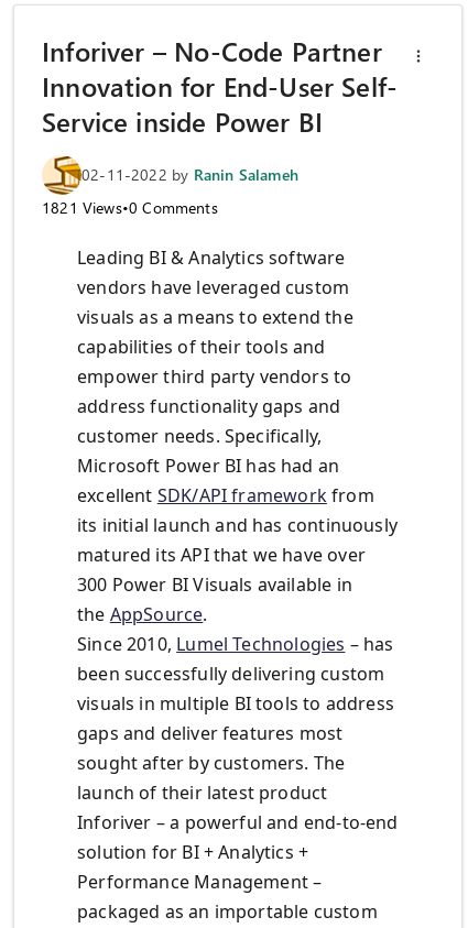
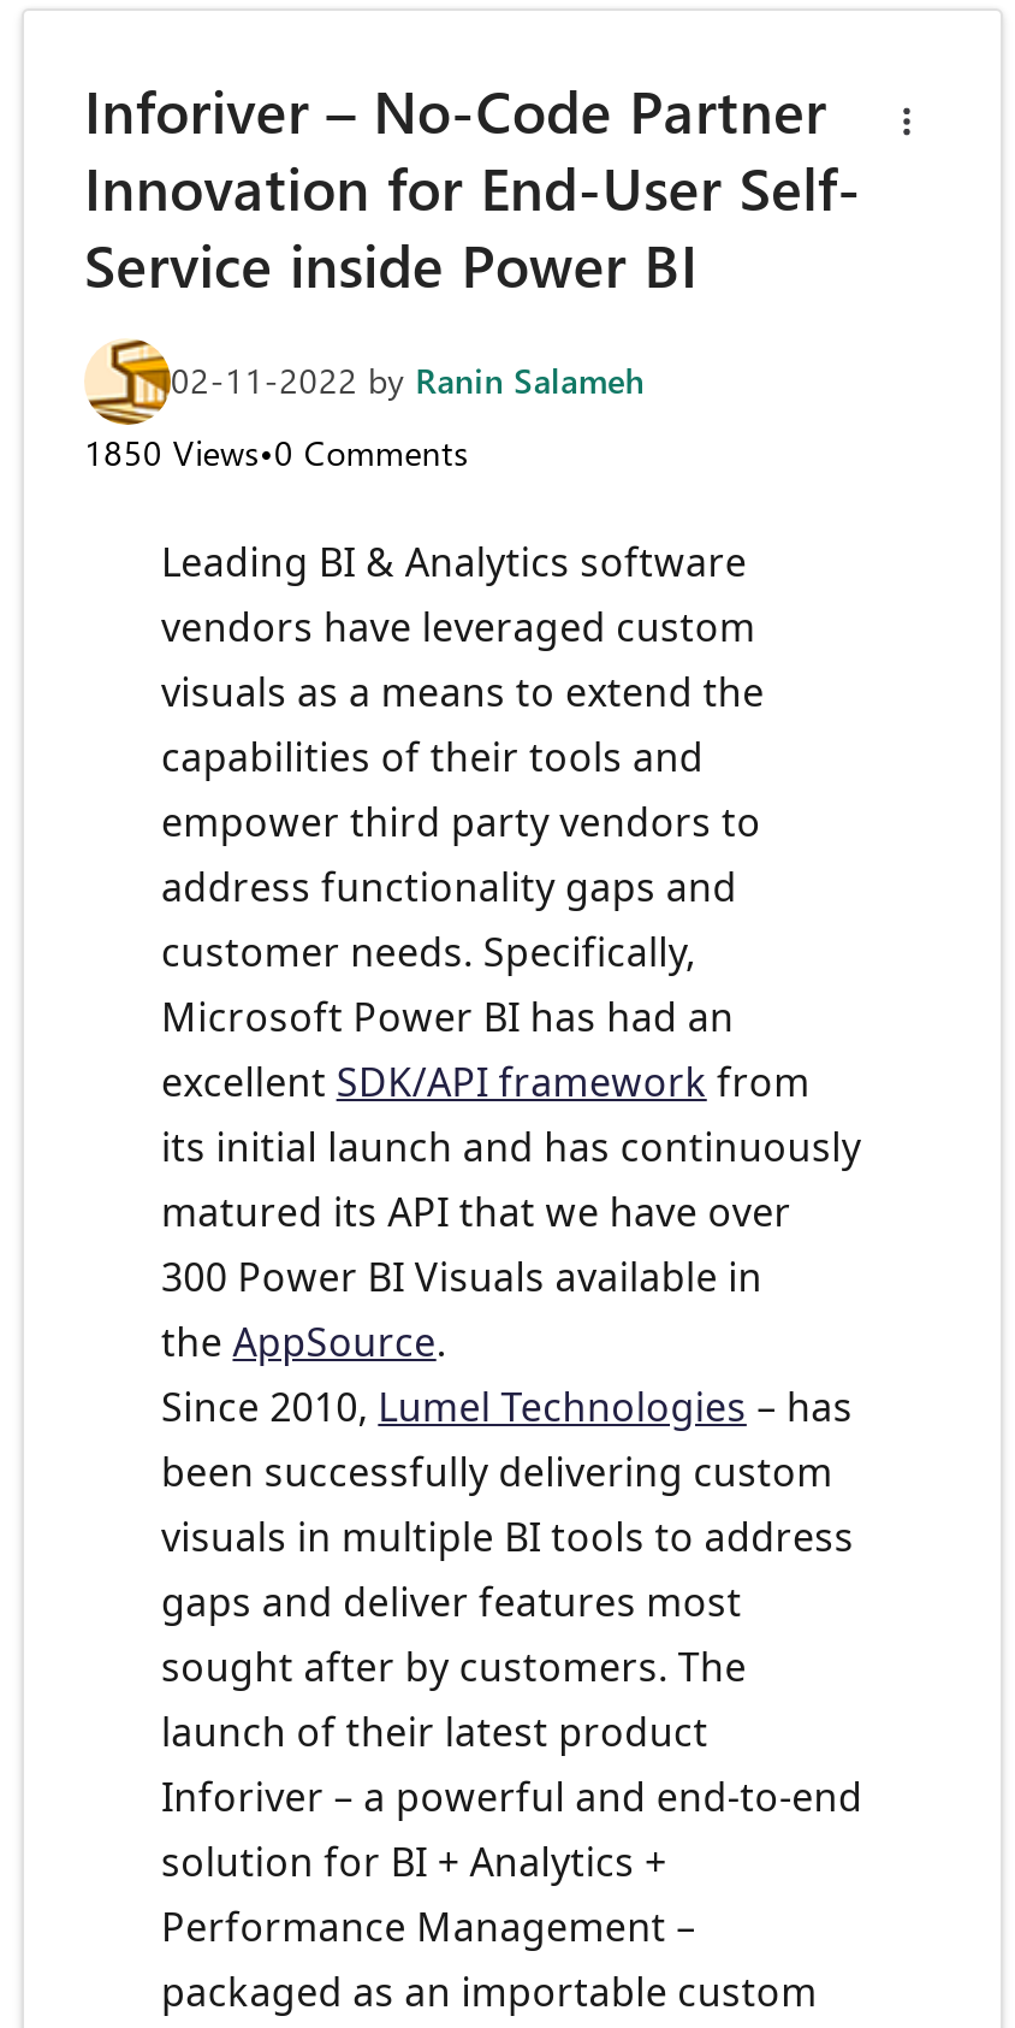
[42,197,218,218] 1821 Views•0 Comments -> [84,431,469,476] 1850 Views•0 Comments

